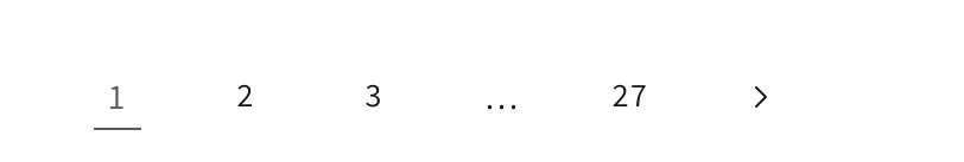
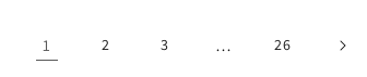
[612,73,648,116] 27 -> [275,35,291,54] 26

